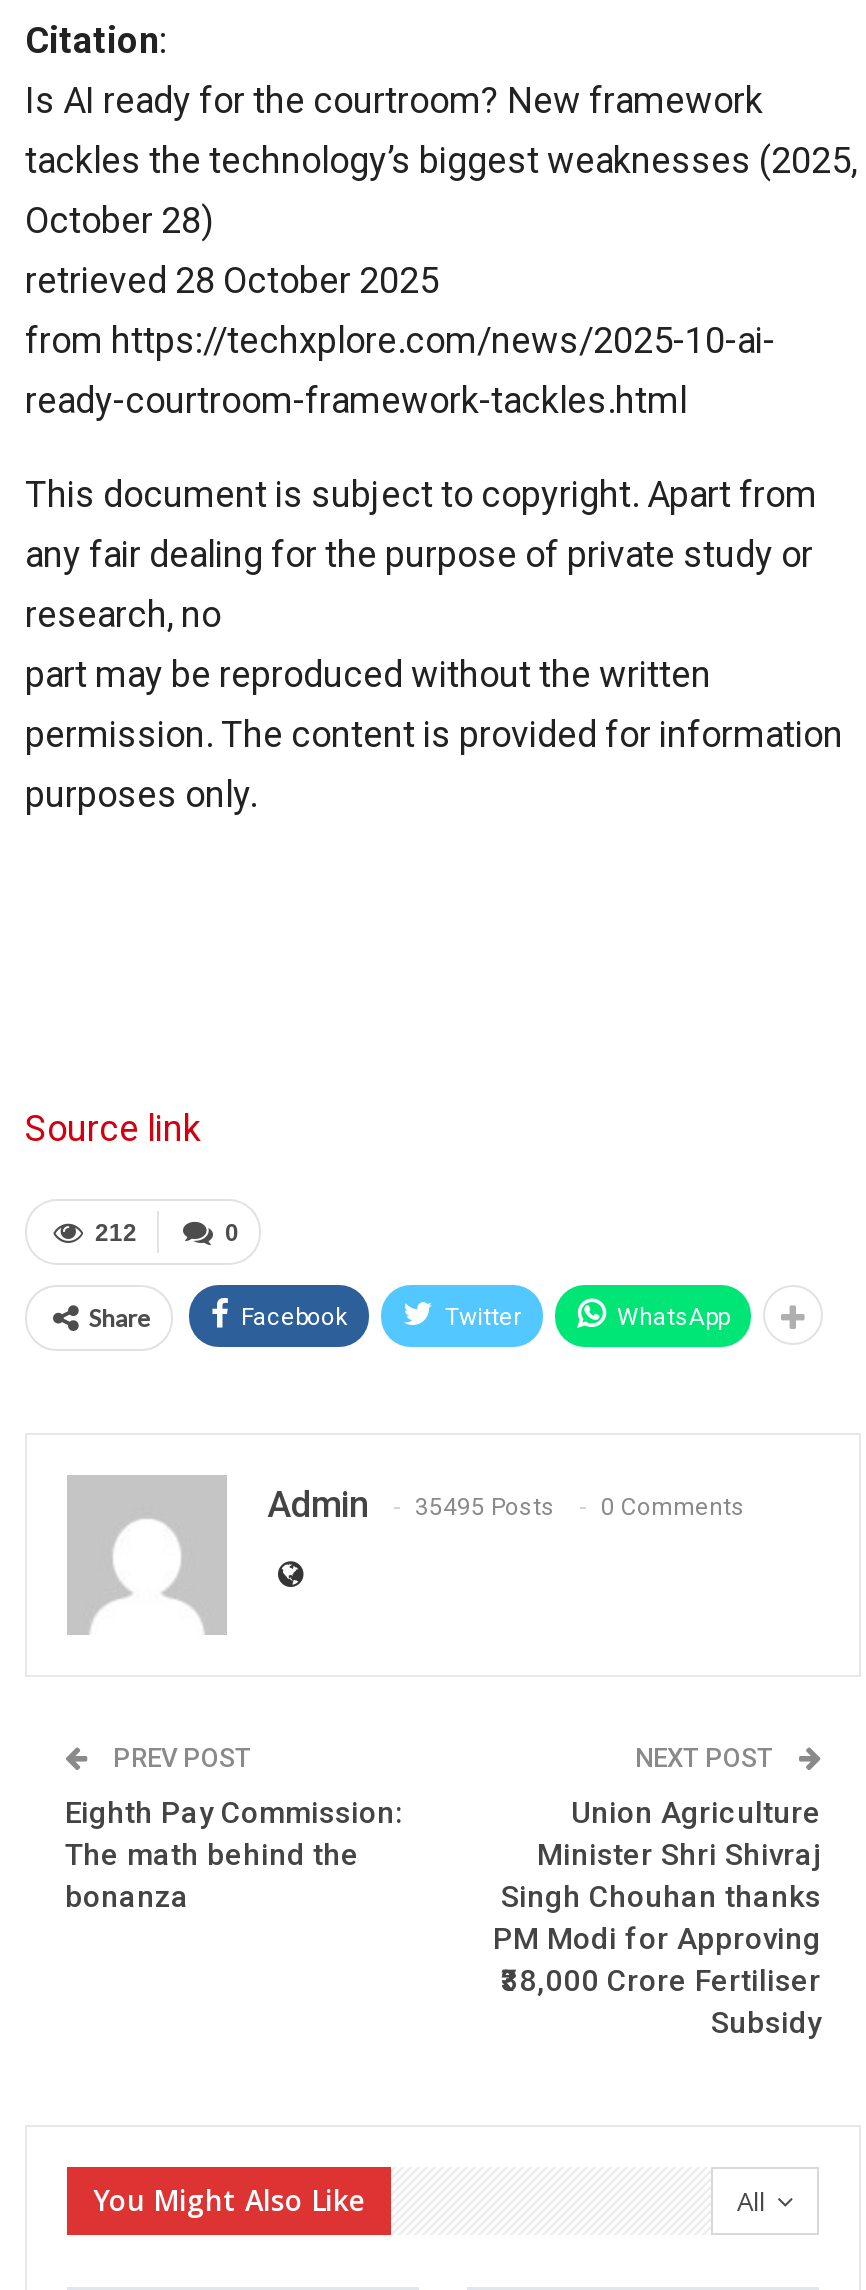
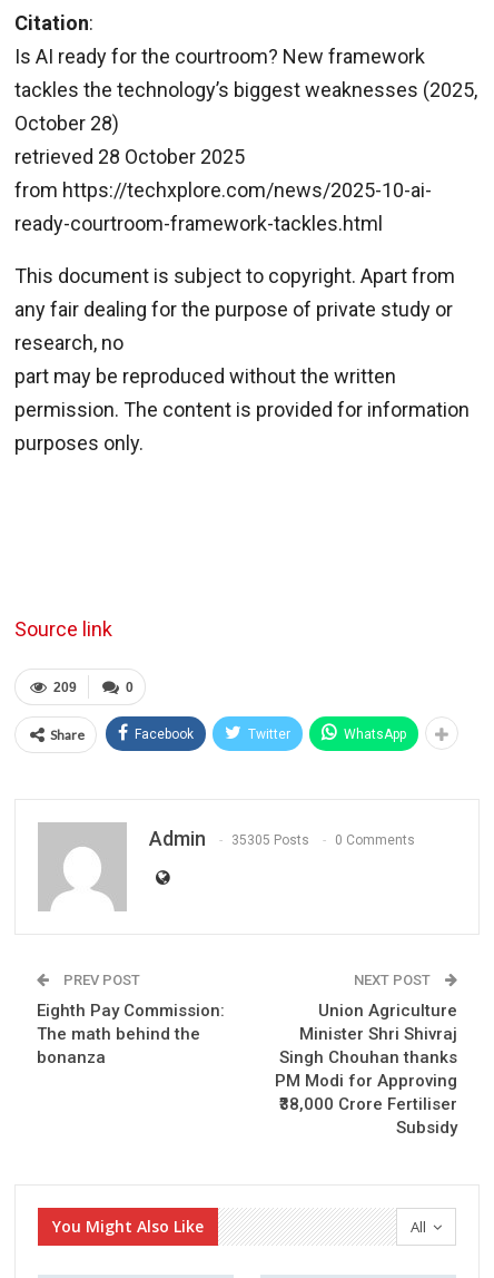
[95,1219,137,1247] 212 -> [53,679,77,695] 209
[267,1483,745,1525] Admin 35495 Posts 0 Comments -> [149,827,415,850] Admin 35305 Posts 0 Comments

